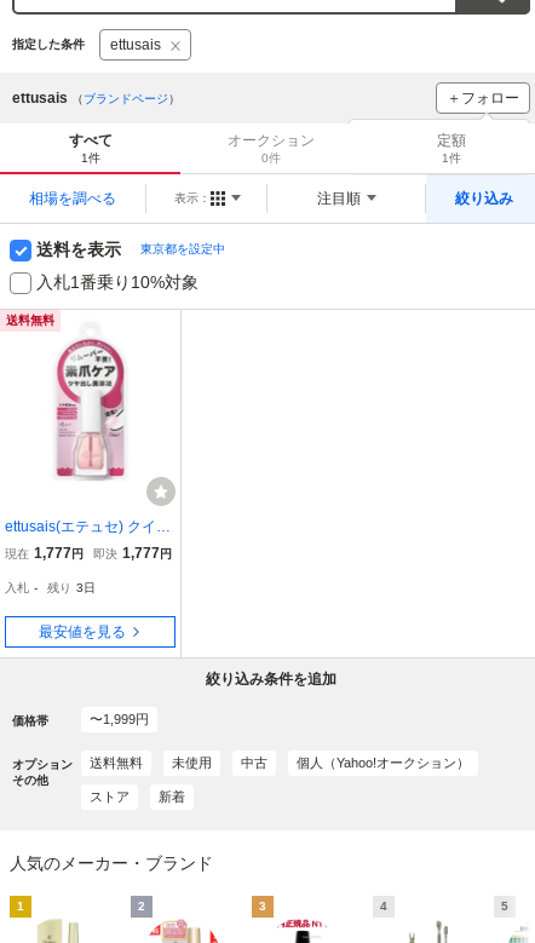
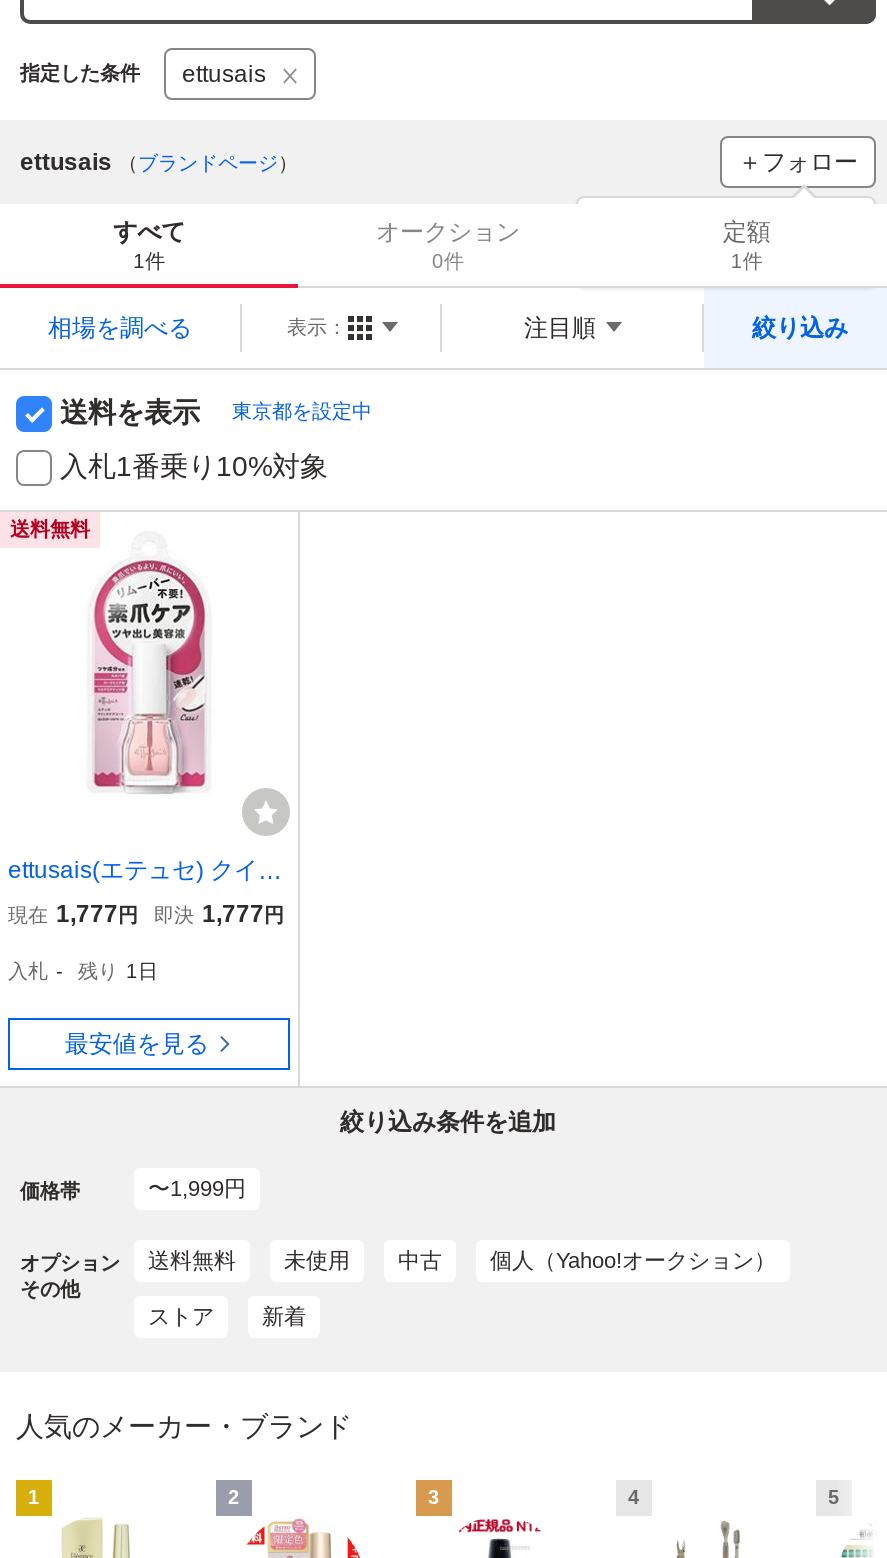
[5,581,96,595] 入札 - 残り 3日 -> [8,961,158,983] 入札 - 残り 1日

